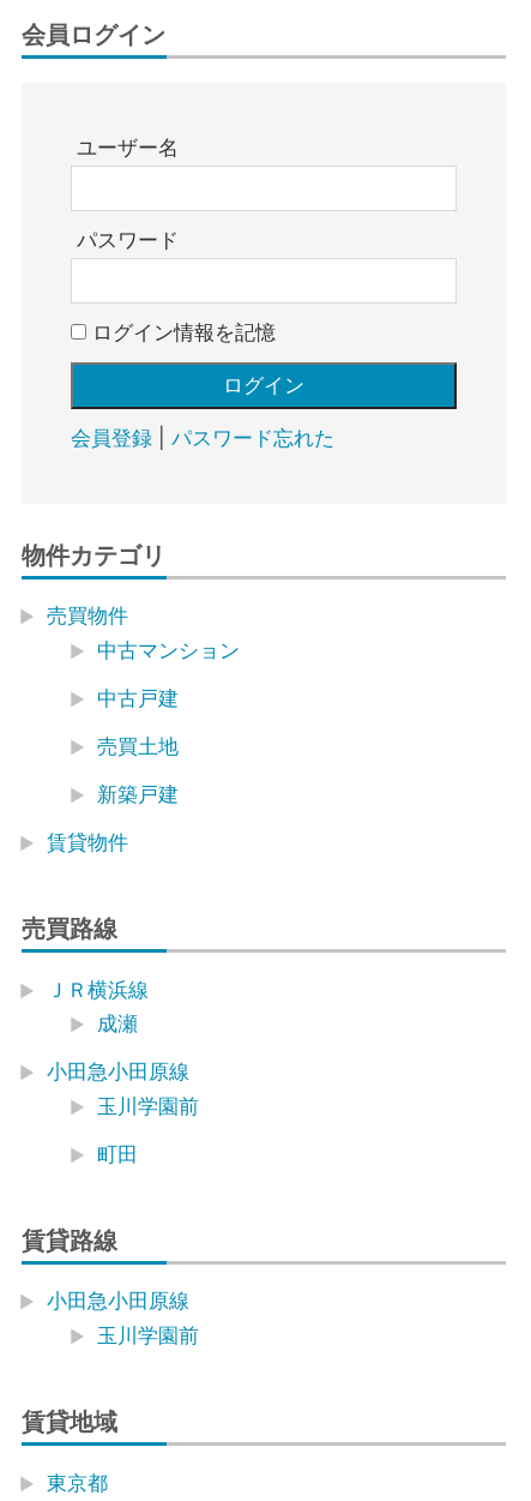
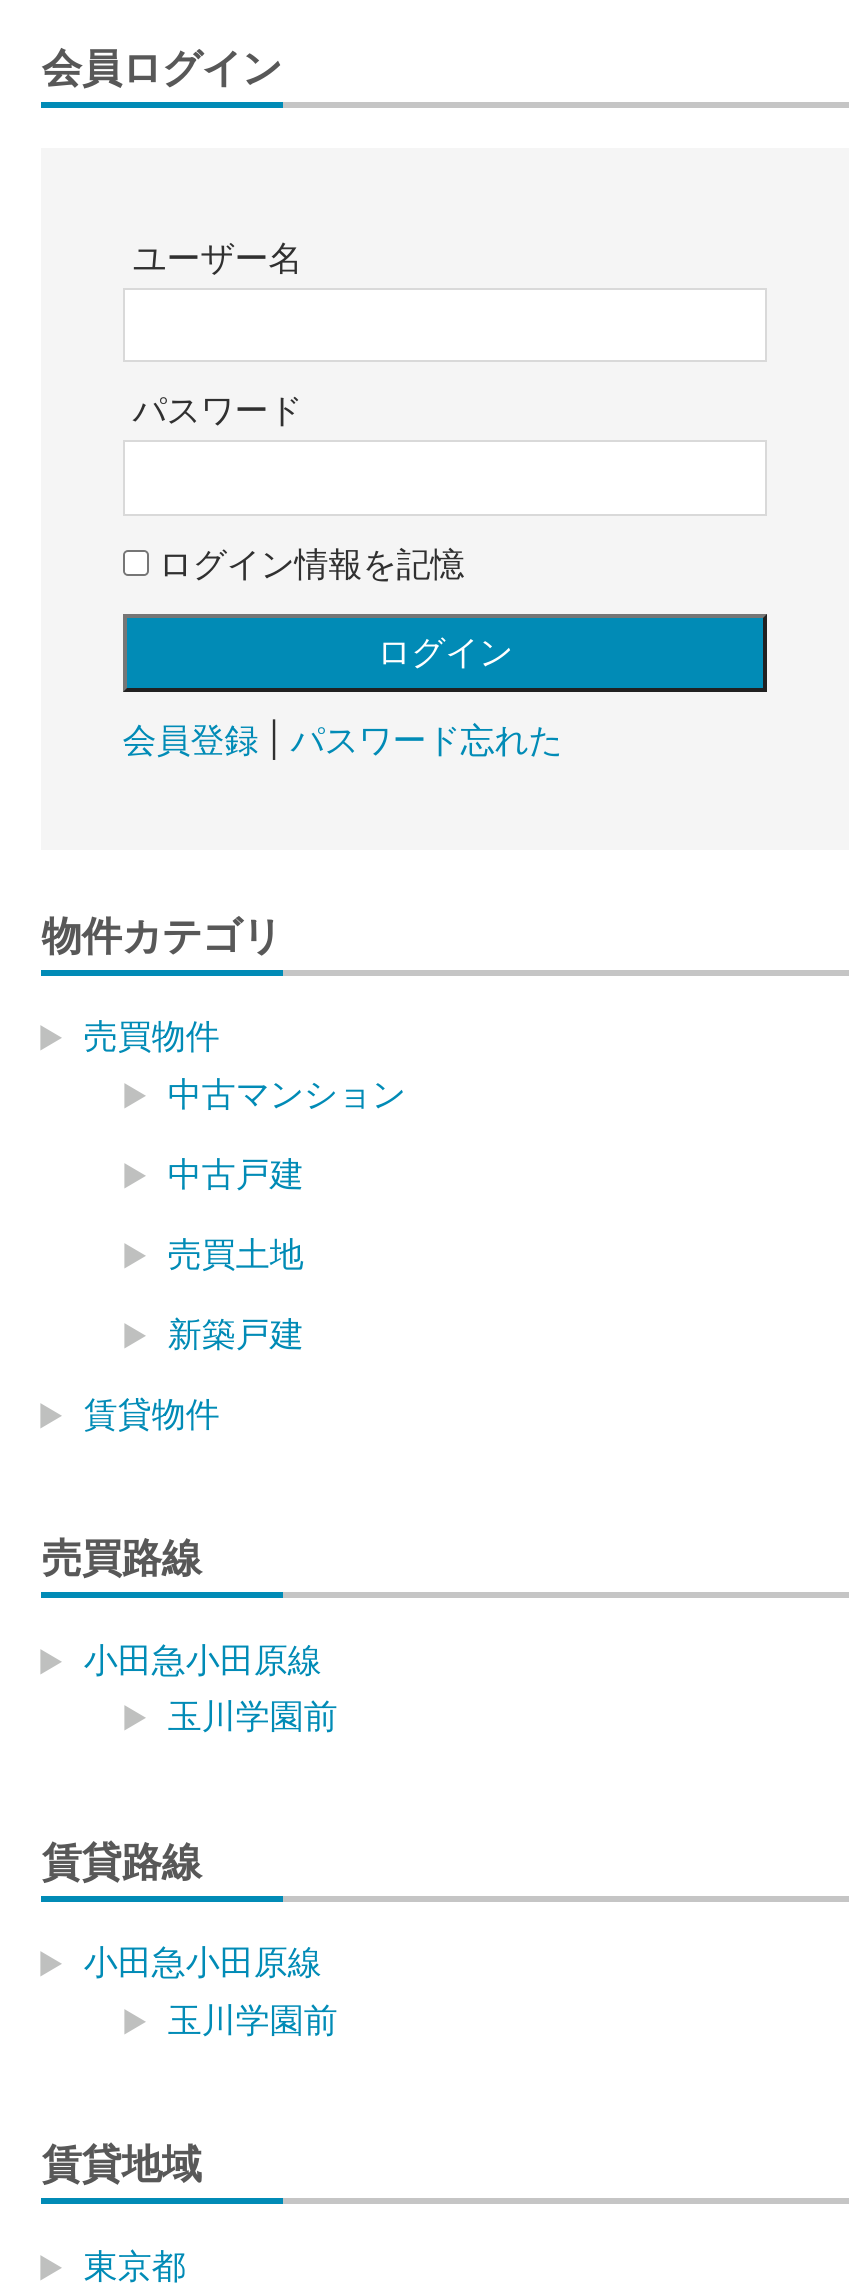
[47,977,149,1036] ＪＲ横浜線 | 成瀬 -> none
[98,1142,138,1166] 町田 -> none

